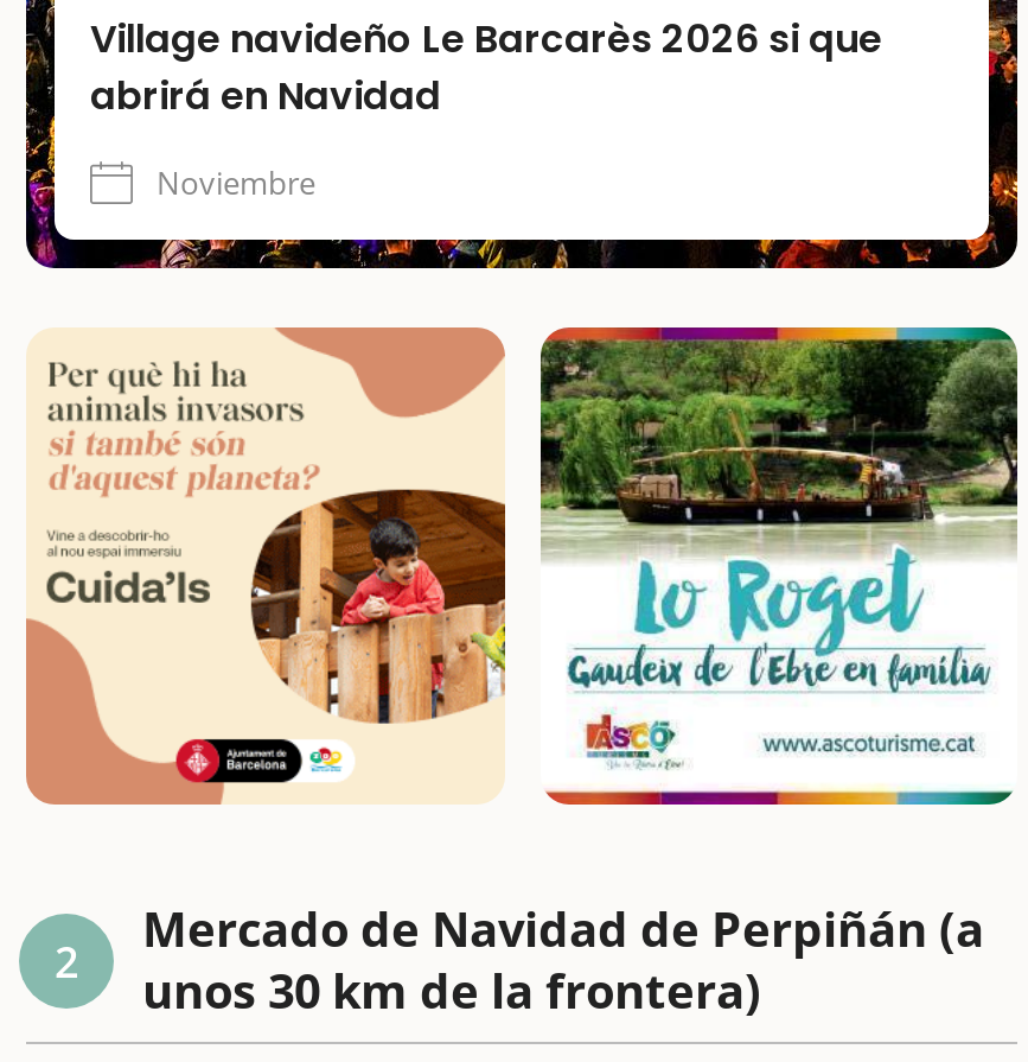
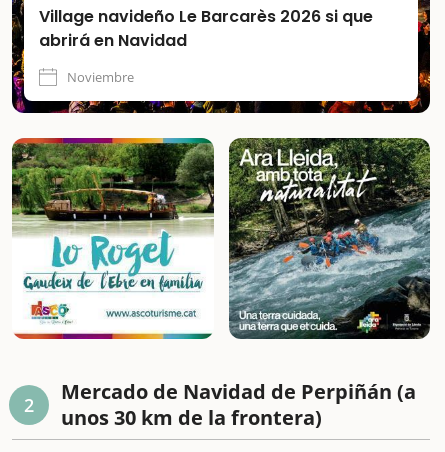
[24,325,507,807] [image] -> [11,137,215,340] [image]
[538,325,1017,807] [image] -> [228,137,431,340] [image]

